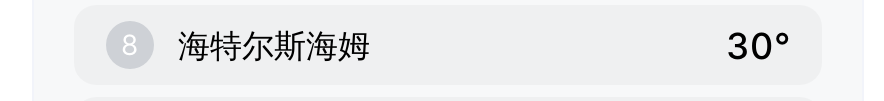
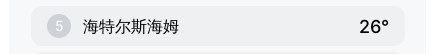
[121,25,370,65] 8 海特尔斯海姆 -> [54,16,179,36] 5 海特尔斯海姆
[726,24,790,66] 30° -> [359,16,389,37] 26°

